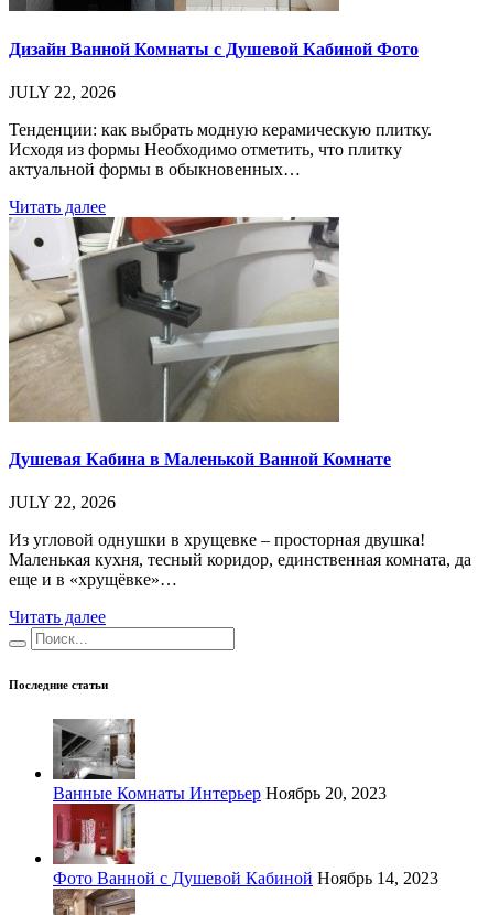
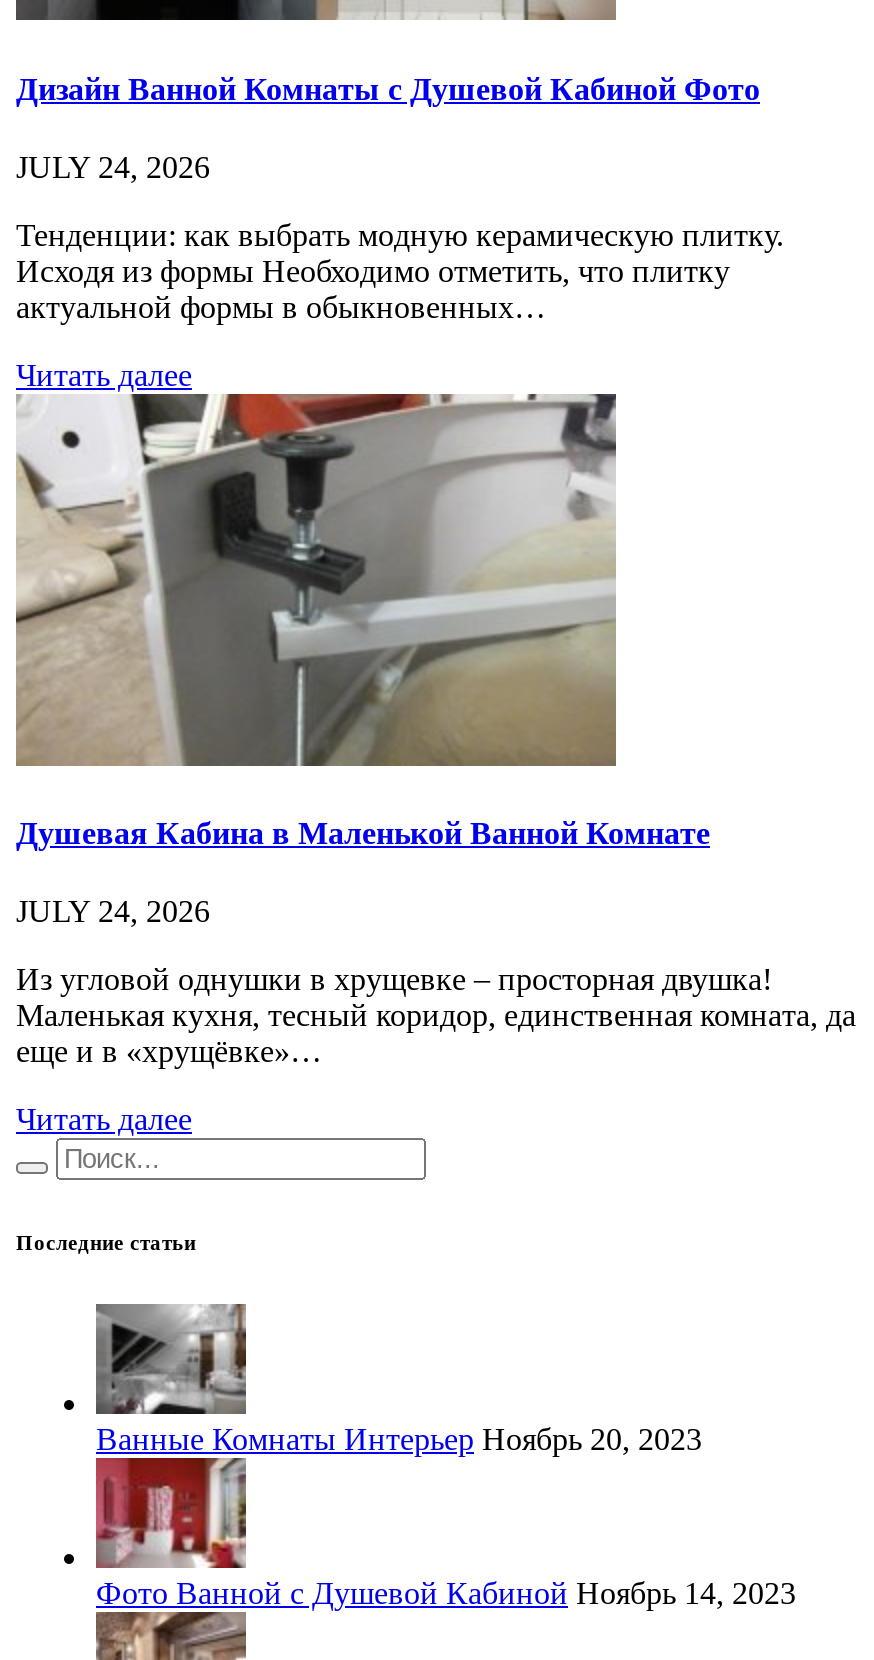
[9,83,116,101] JULY 22, 2026 -> [16,150,210,184] JULY 24, 2026
[9,493,116,512] JULY 22, 2026 -> [16,895,210,929] JULY 24, 2026

